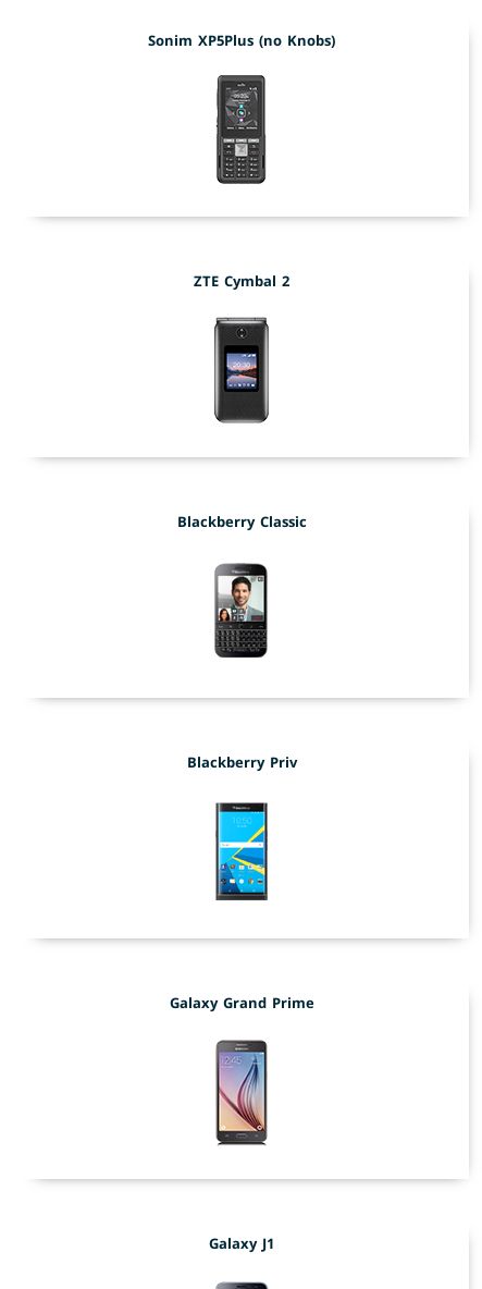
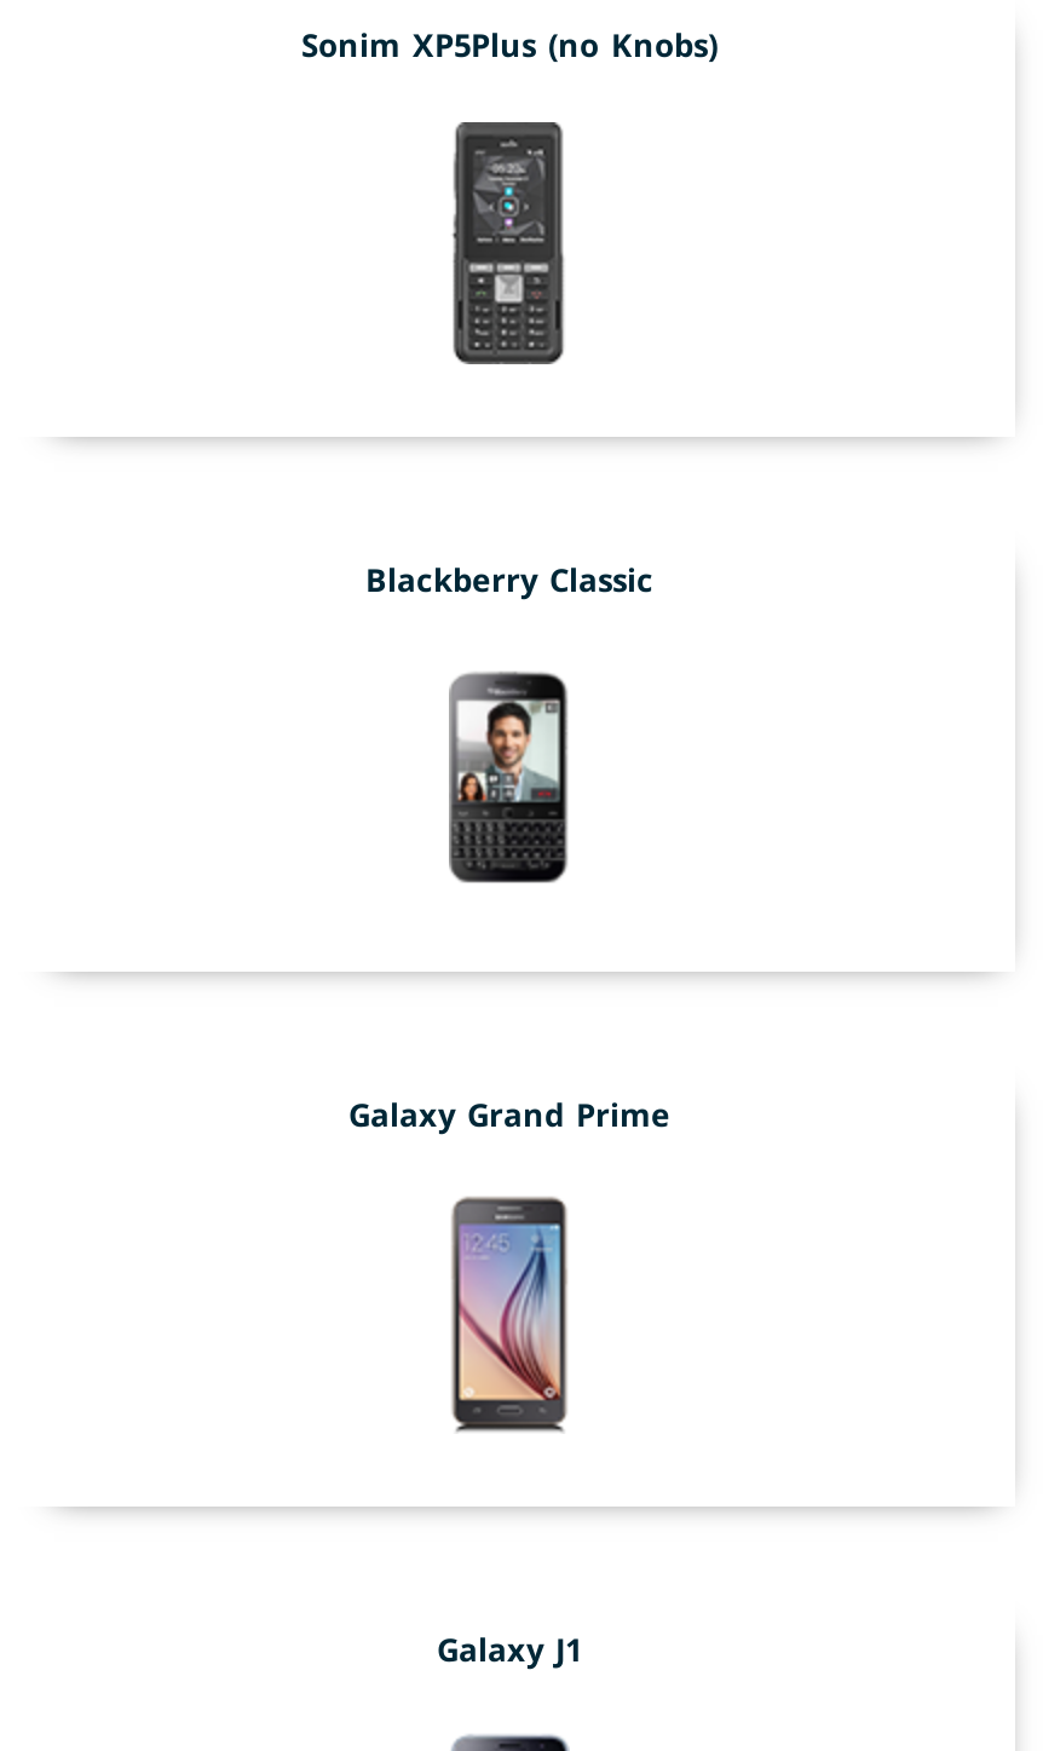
[194,271,289,290] ZTE Cymbal 2 -> none
[214,317,270,393] [image] -> none
[187,752,296,771] Blackberry Priv -> none
[218,801,268,901] [image] -> none

